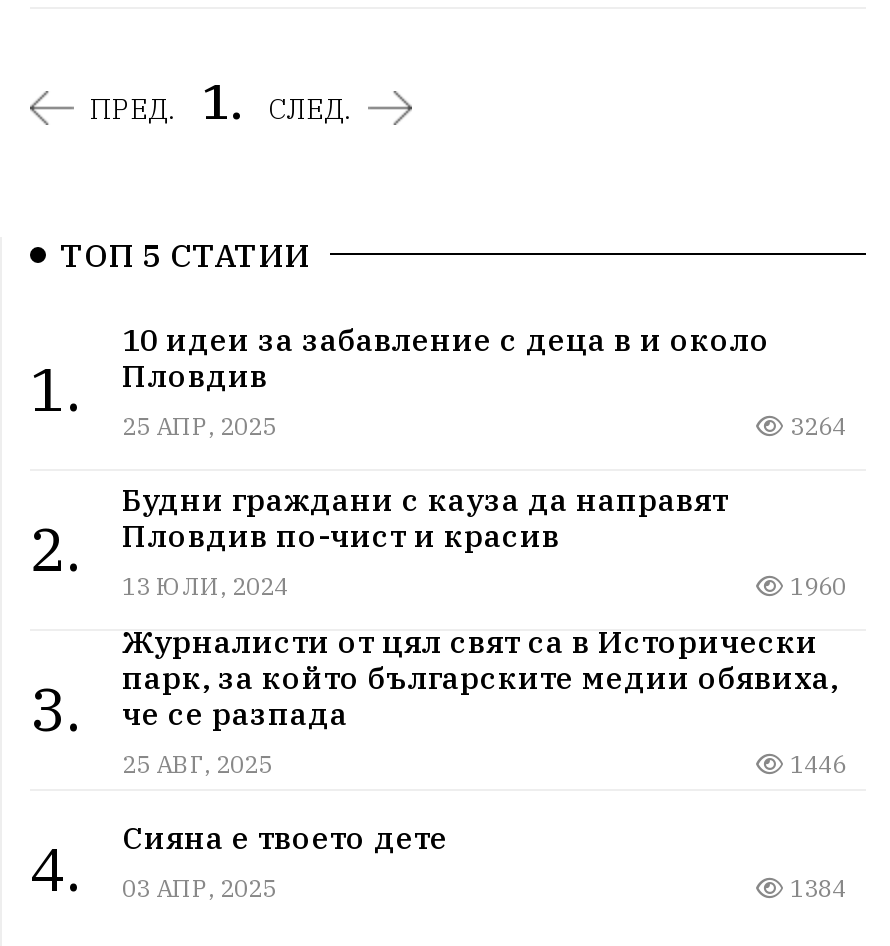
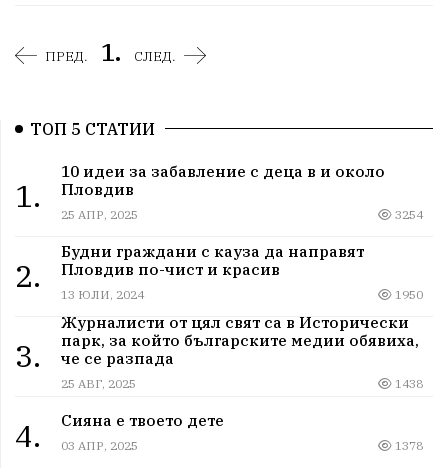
[784,411,846,441] 3264 -> [392,207,423,222] 3254
[784,571,846,601] 1960 -> [392,287,423,302] 1950
[784,749,846,779] 1446 -> [392,376,423,391] 1438
[784,873,846,903] 1384 -> [392,438,423,453] 1378

